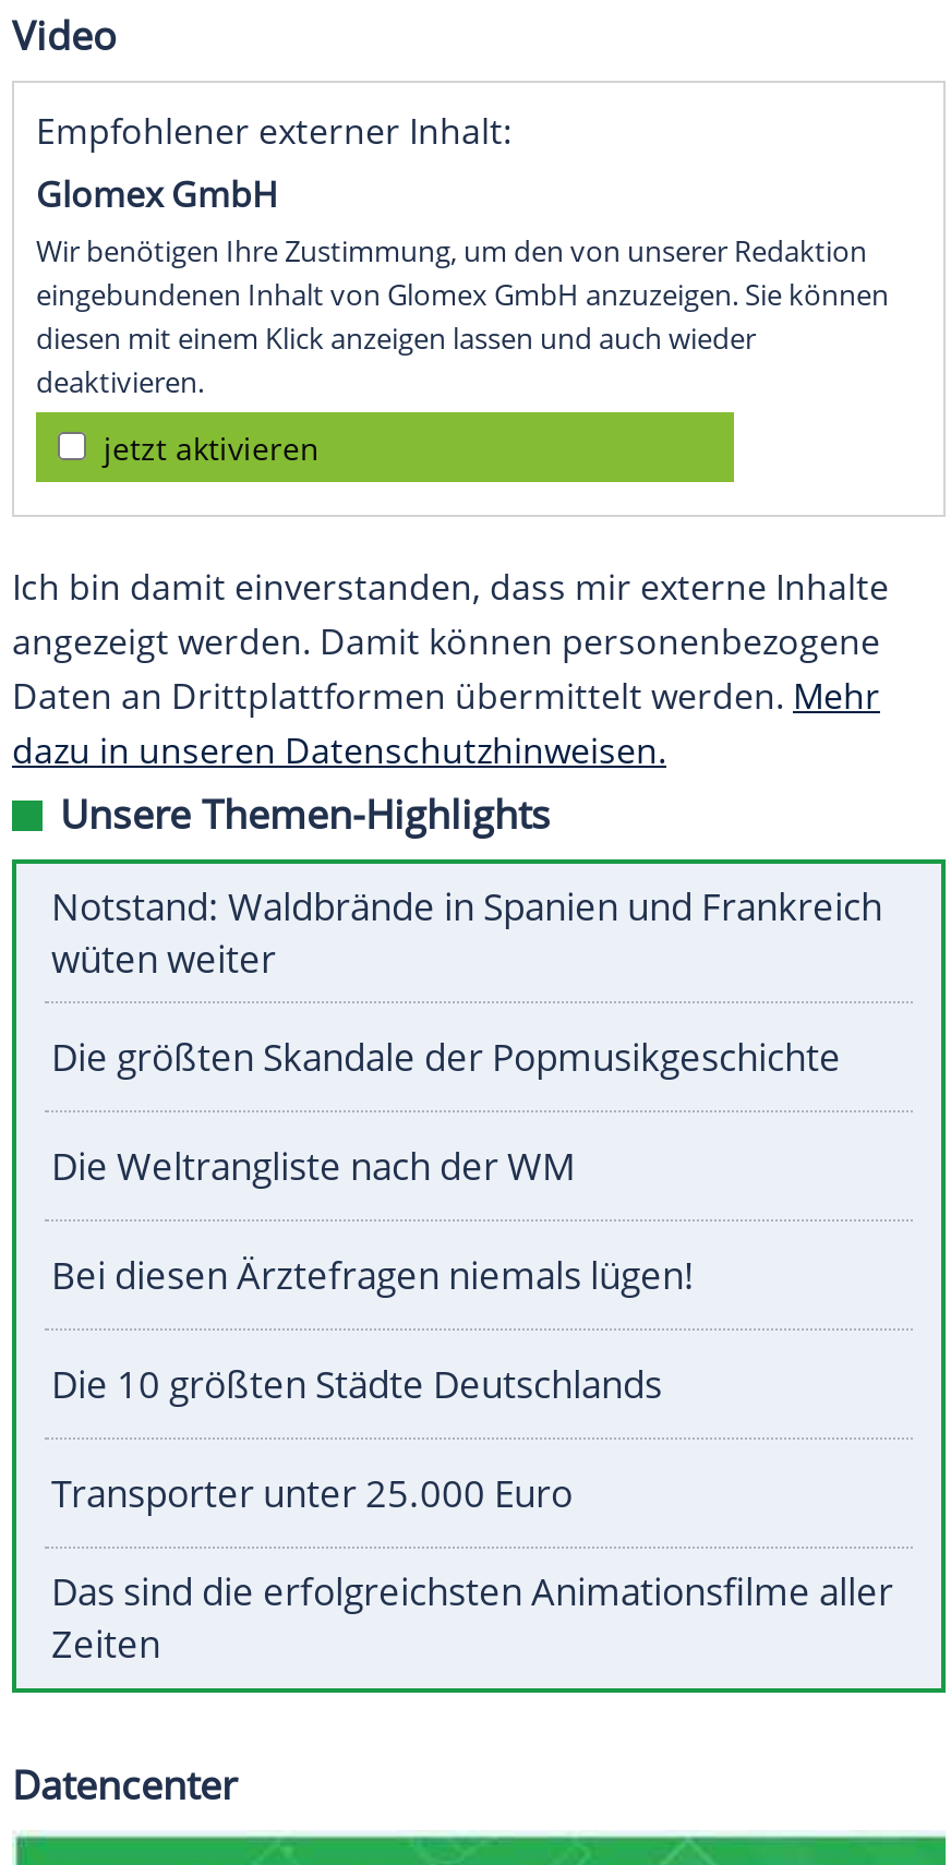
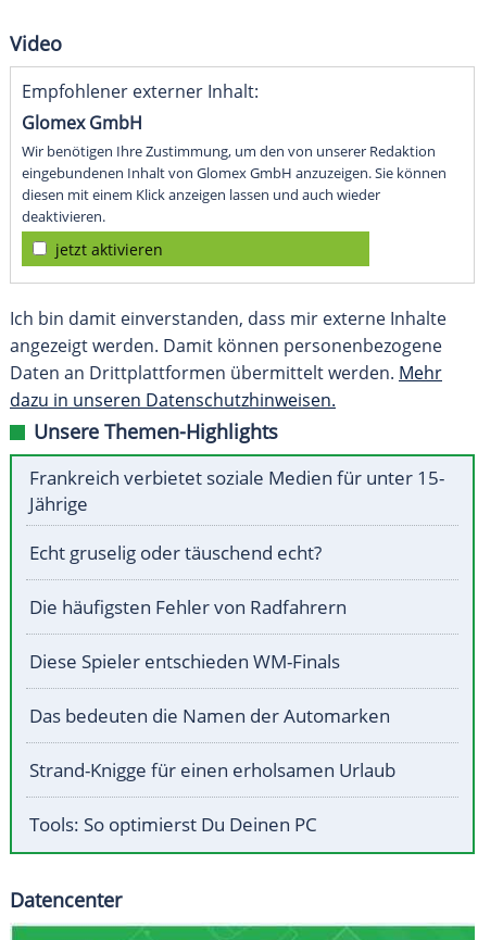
[51,882,882,984] Notstand: Waldbrände in Spanien und Frankreich | wüten weiter -> [29,465,444,517] Frankreich verbietet soziale Medien für unter 15- | Jährige
[51,1032,841,1083] Die größten Skandale der Popmusikgeschichte -> [29,540,322,565] Echt gruselig oder täuschend echt?
[51,1141,575,1192] Die Weltrangliste nach der WM -> [29,595,347,620] Die häufigsten Fehler von Radfahrern
[51,1251,695,1301] Bei diesen Ärztefragen niemals lügen! -> [29,649,340,674] Diese Spieler entschieden WM-Finals
[51,1360,662,1410] Die 10 größten Städte Deutschlands -> [29,703,390,728] Das bedeuten die Namen der Automarken
[51,1469,573,1519] Transporter unter 25.000 Euro -> [29,758,395,783] Strand-Knigge für einen erholsamen Urlaub
[51,1567,893,1669] Das sind die erfolgreichsten Animationsfilme aller | Zeiten -> [29,812,317,837] Tools: So optimierst Du Deinen PC

